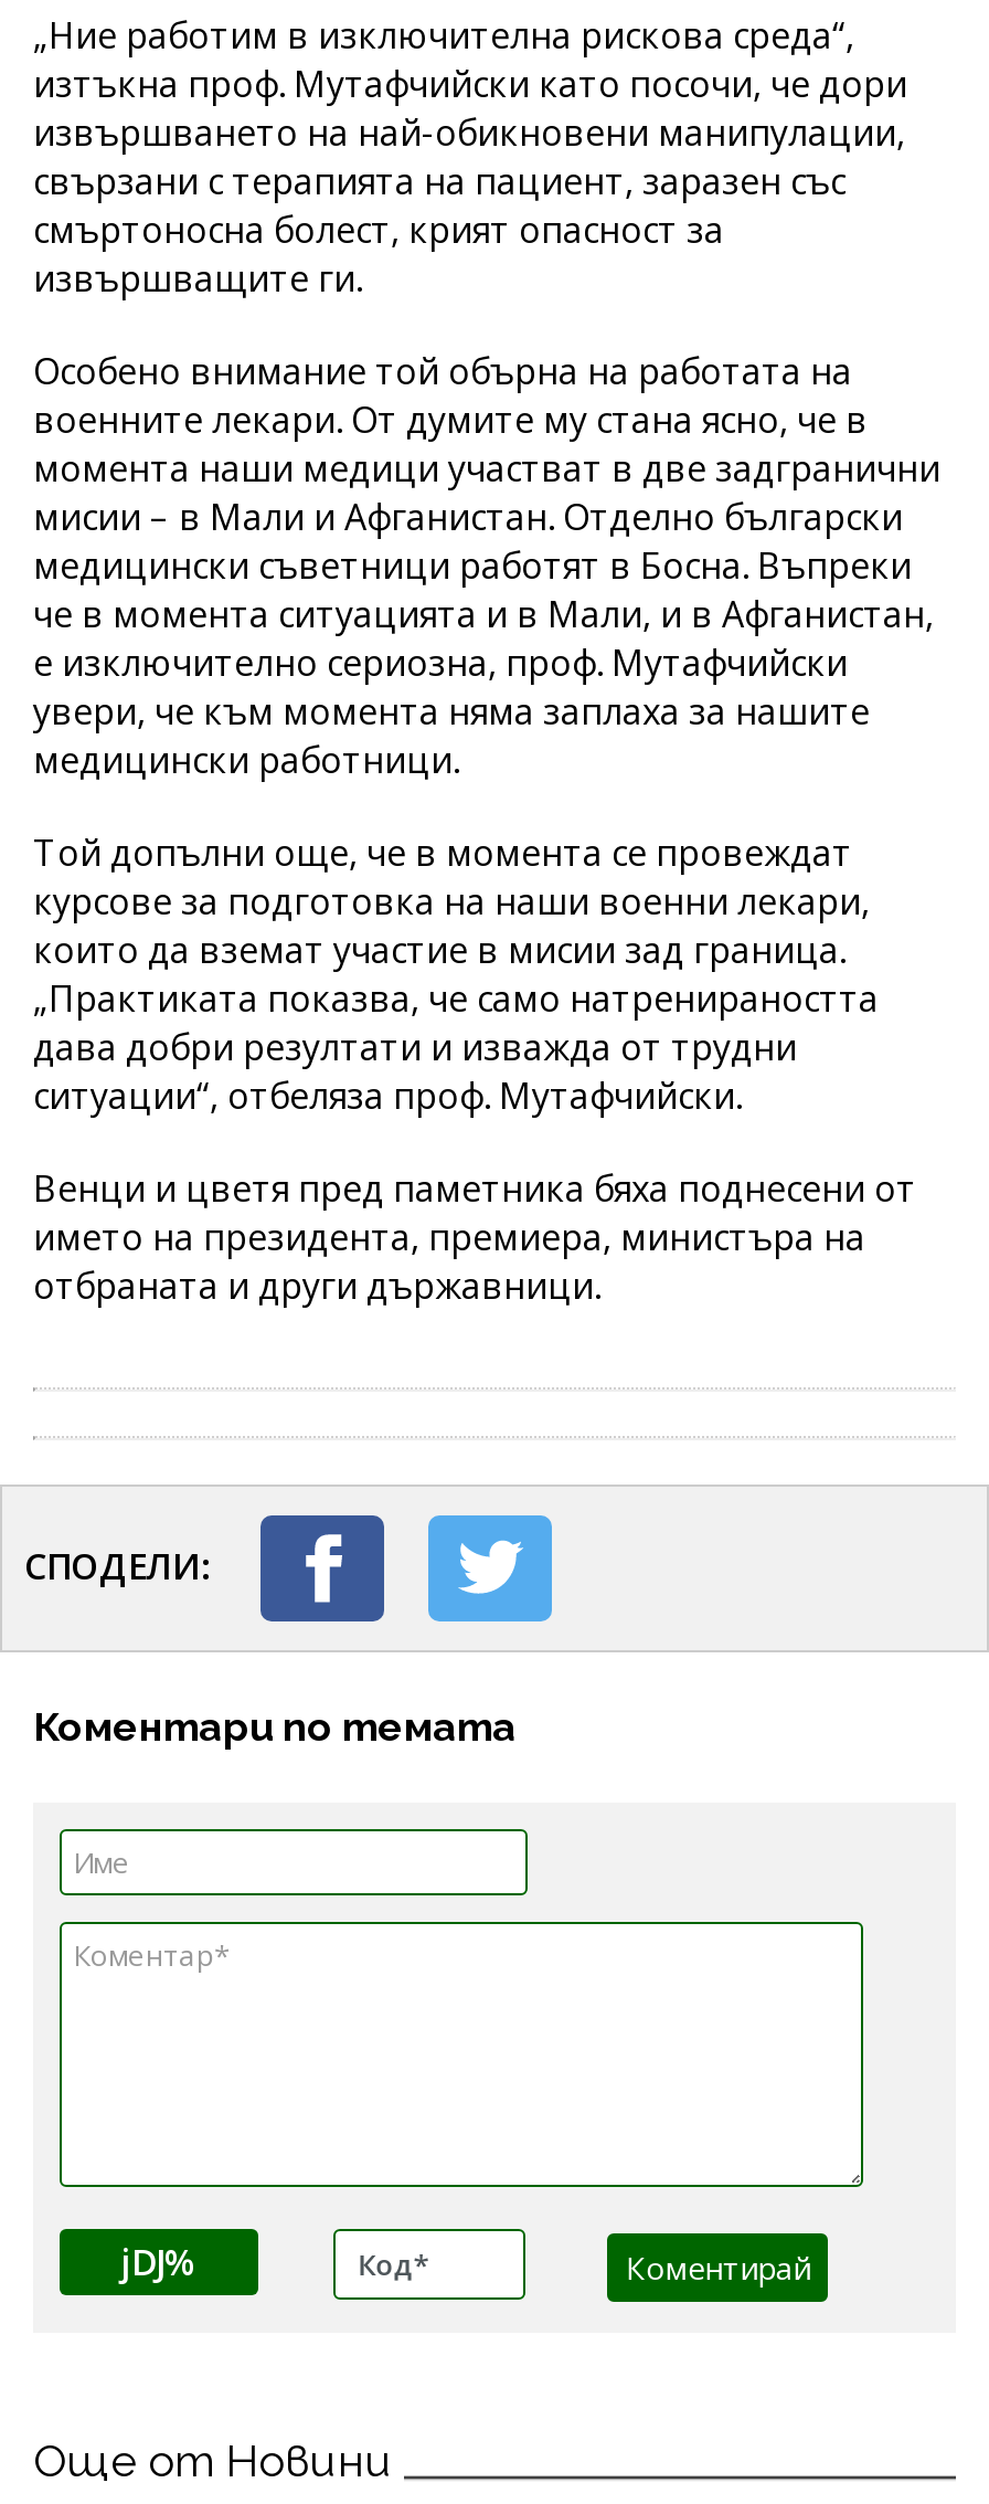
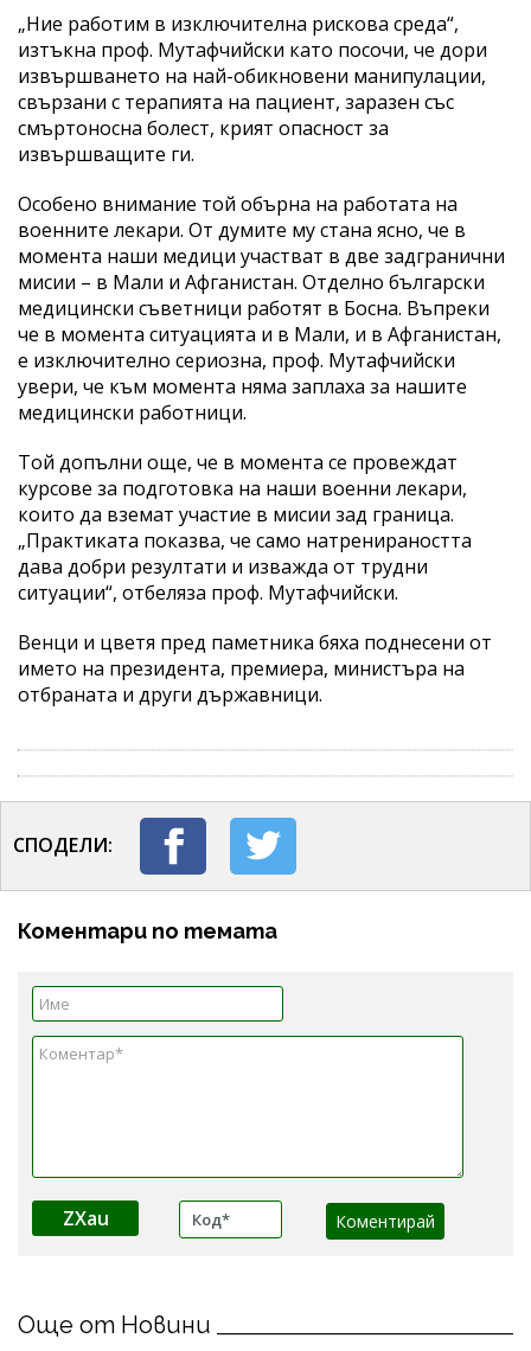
[120,2237,198,2286] jDJ% -> [62,1205,108,1231] ZXau

